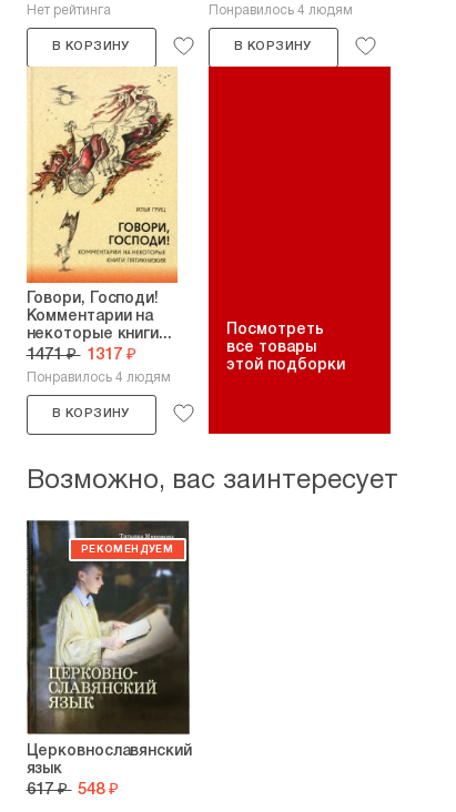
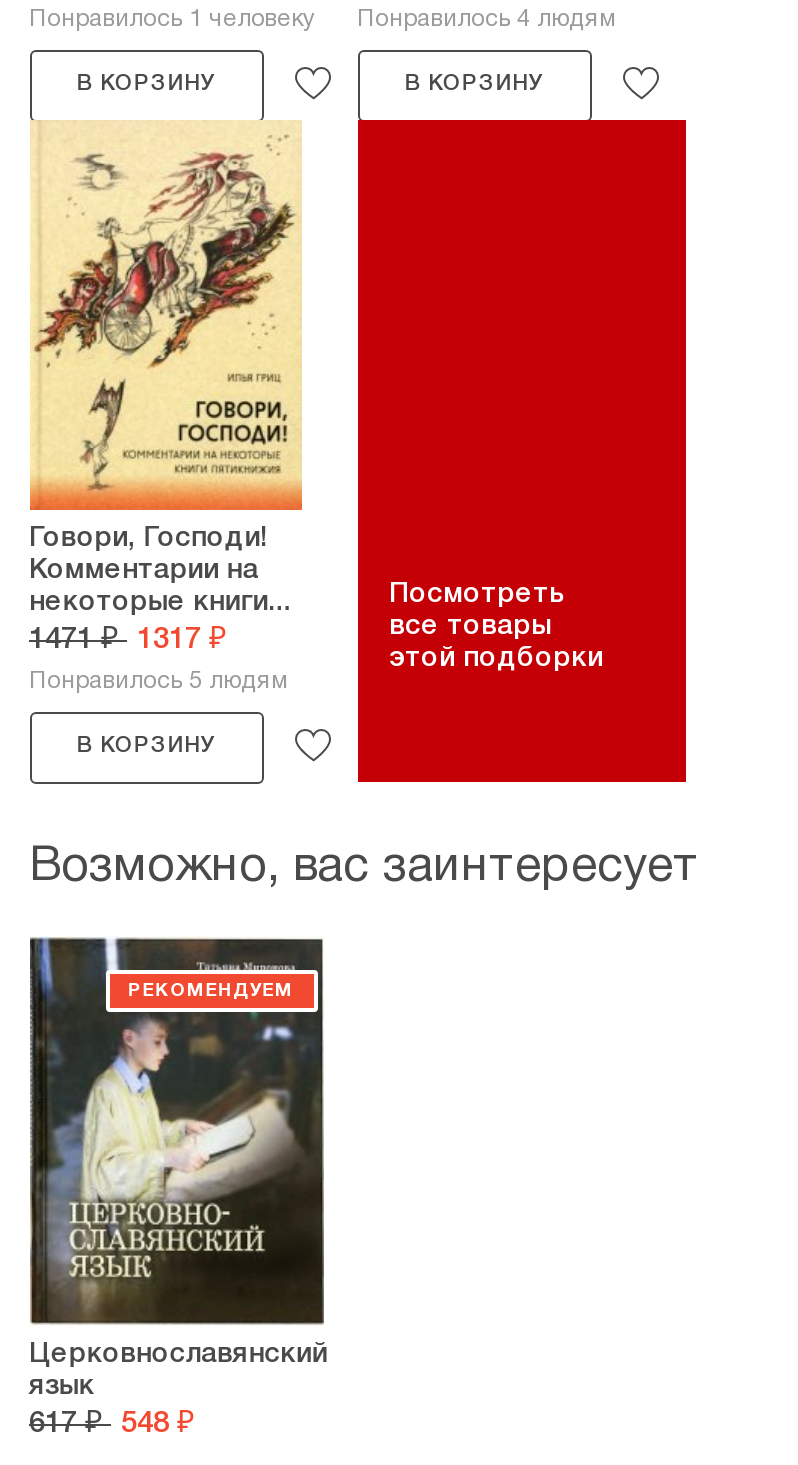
[26,4,110,17] Нет рейтинга -> [29,8,315,30] Понравилось 1 человеку
[26,372,170,384] Понравилось 4 людям -> [29,670,289,692] Понравилось 5 людям

